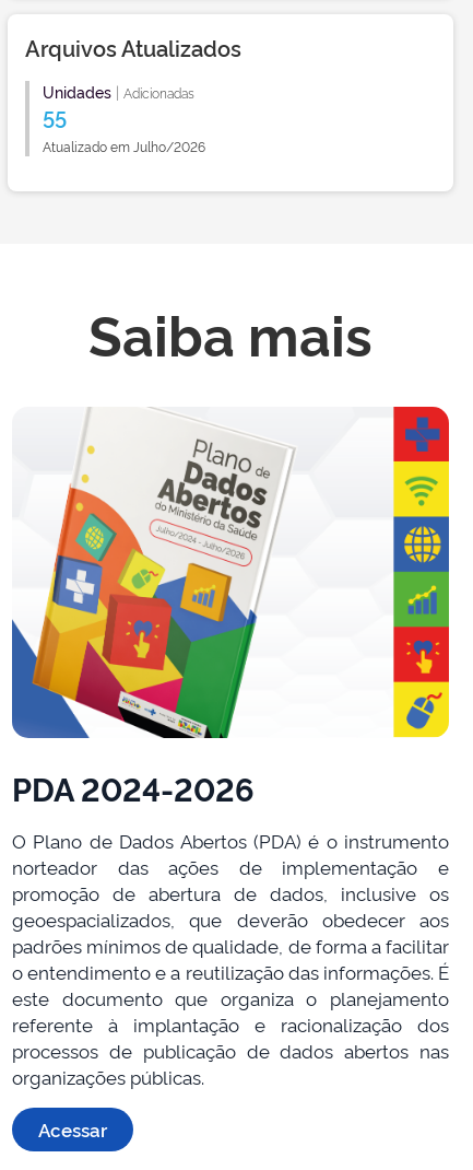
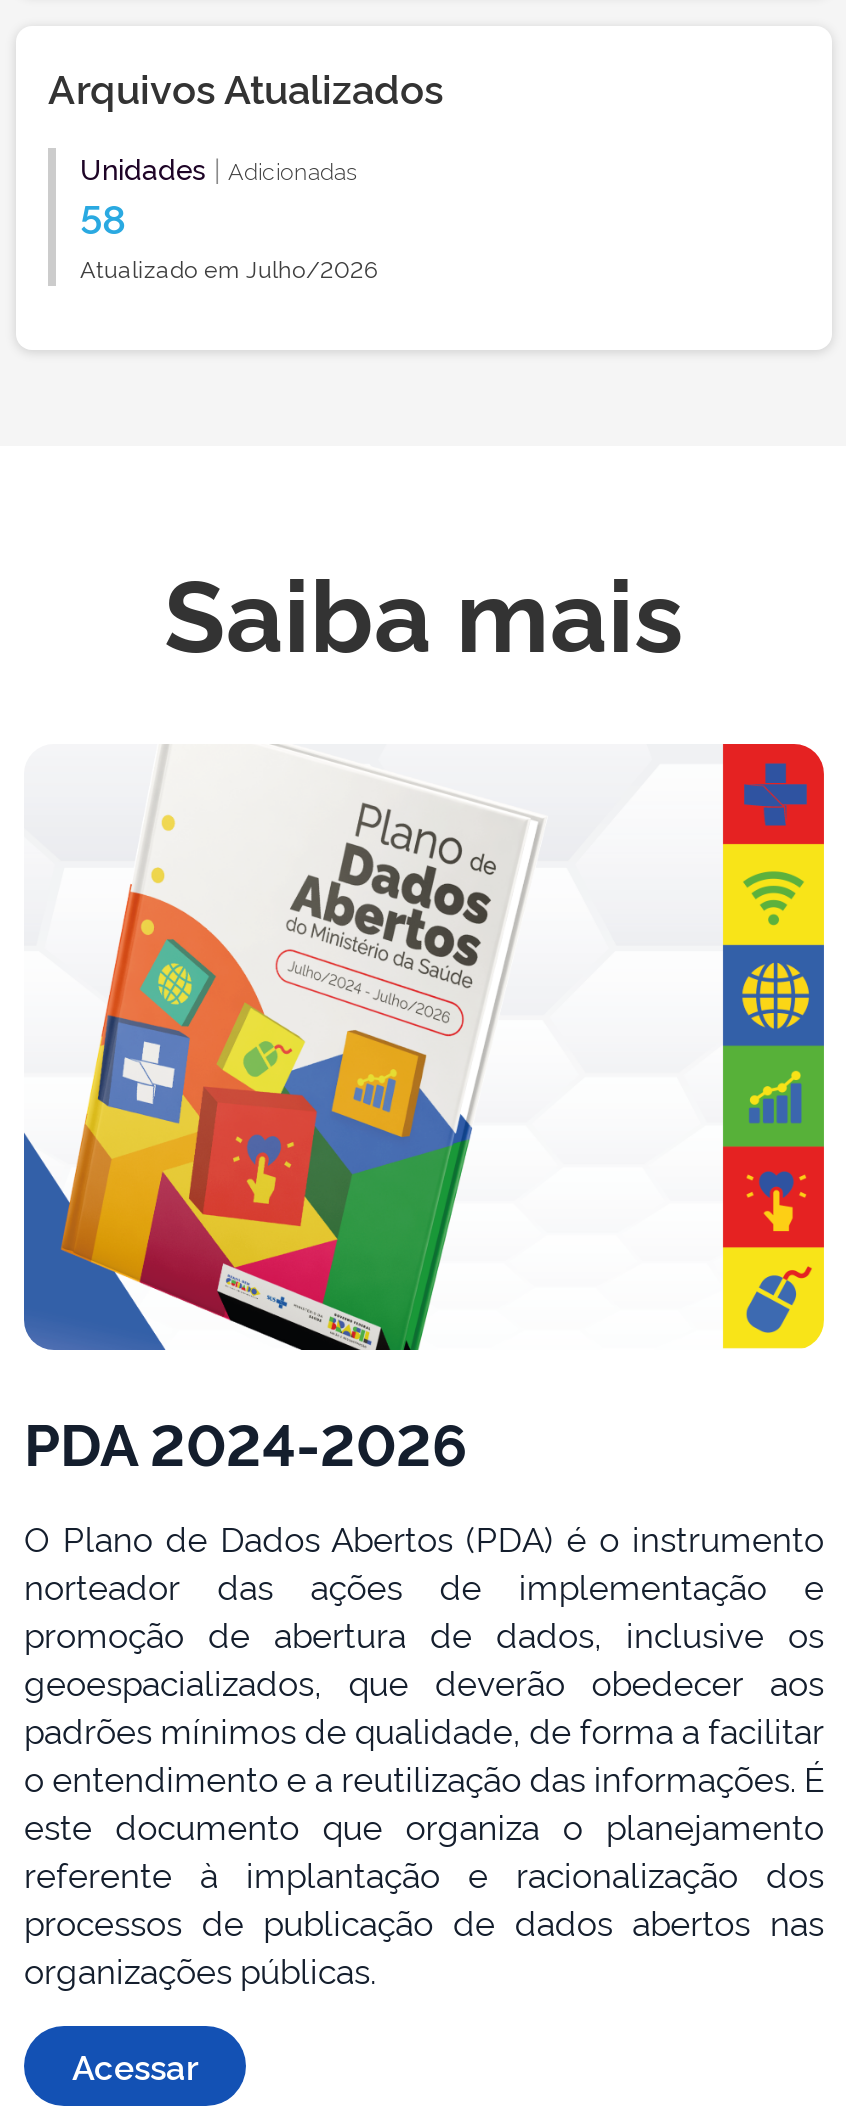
[43,102,67,133] 55 -> [80,187,126,243] 58

